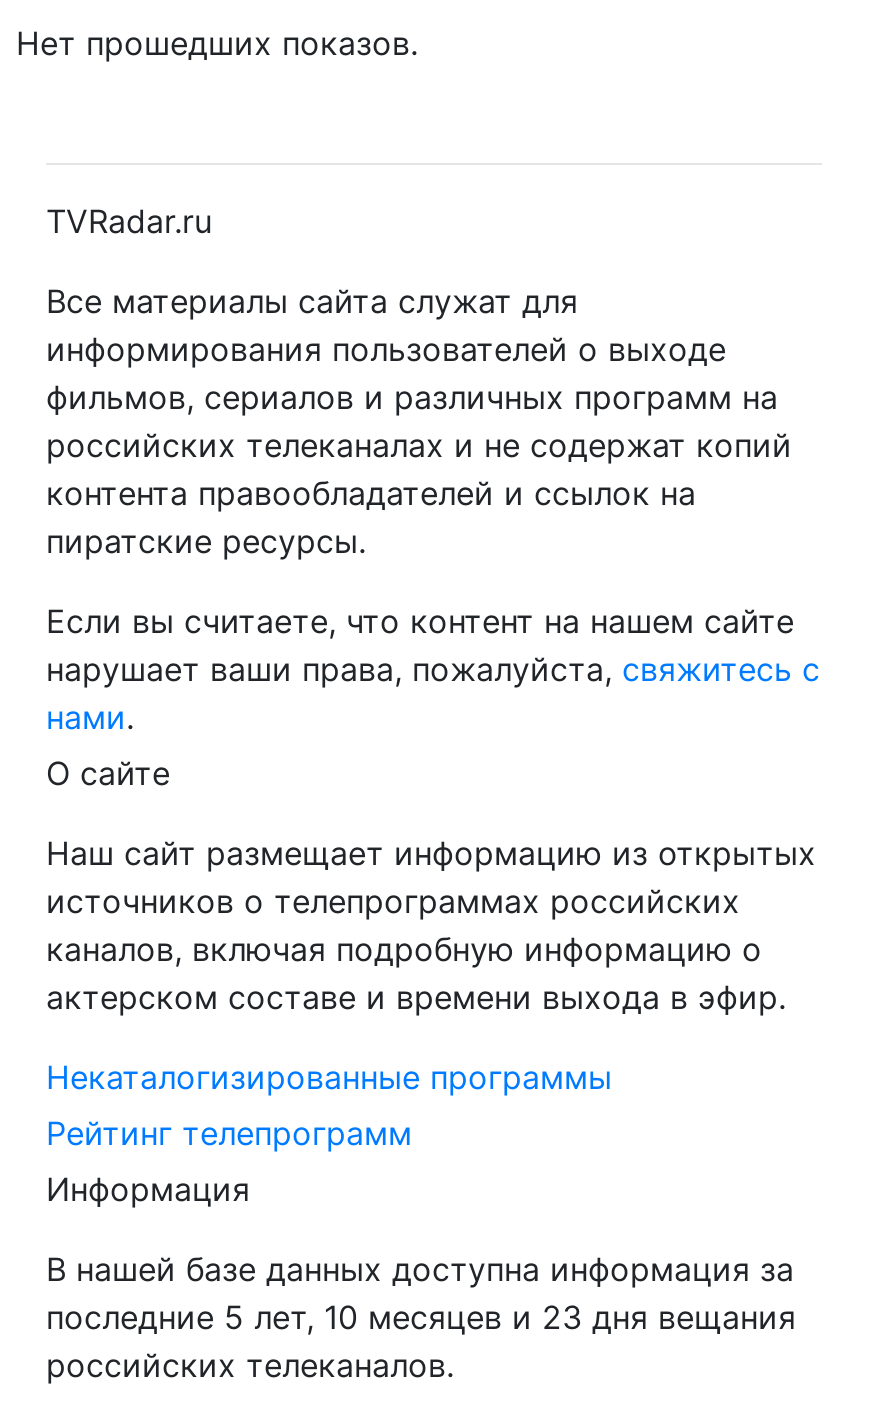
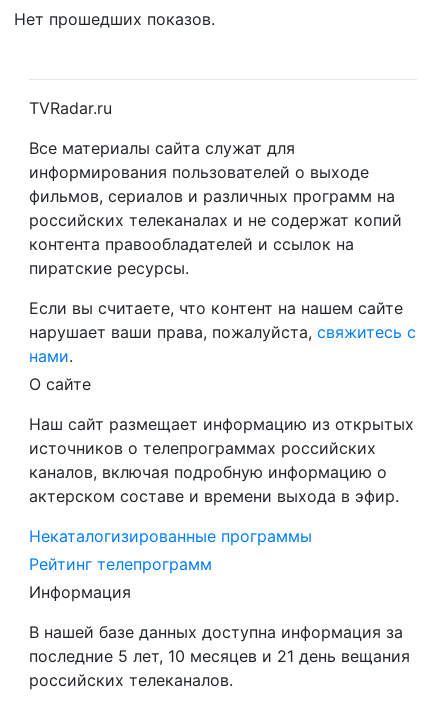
[46,1297,796,1337] последние 5 лет, 10 месяцев и 23 дня вещания -> [29,646,410,666] последние 5 лет, 10 месяцев и 21 день вещания

